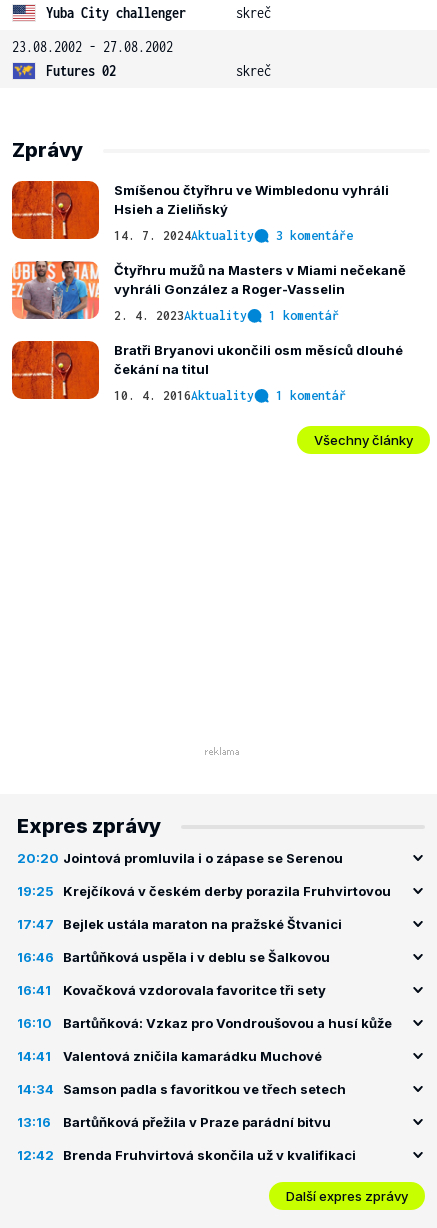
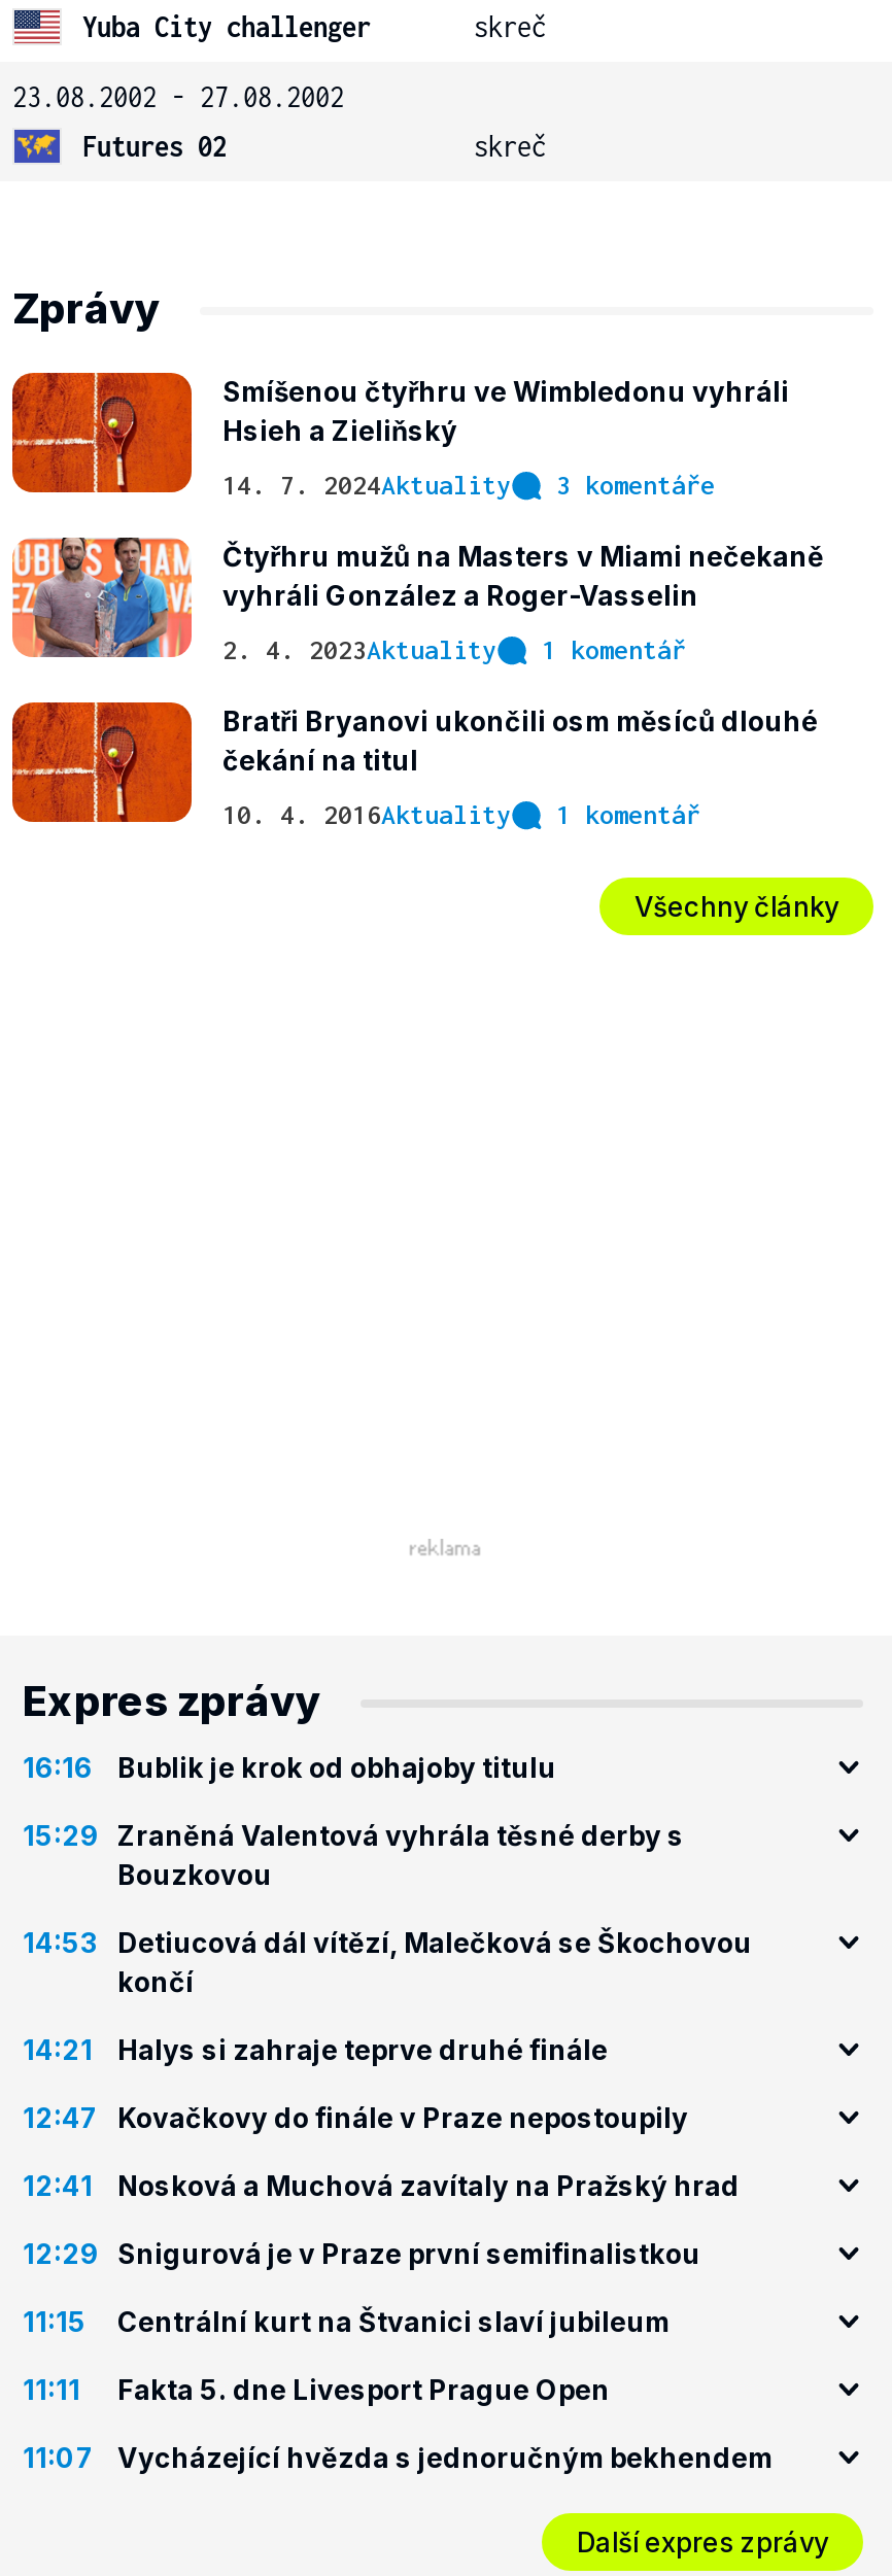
[17,850,343,866] 20:20 Jointová promluvila i o zápase se Serenou -> [23,1751,556,1784] 16:16 | Bublik je krok od obhajoby titulu
[17,883,391,899] 19:25 Krejčíková v českém derby porazila Fruhvirtovou -> [23,1819,684,1891] 15:29 Zraněná Valentová vyhrála těsné derby s | Bouzkovou
[17,916,342,932] 17:47 Bejlek ustála maraton na pražské Štvanici -> [23,1926,752,1998] 14:53 Detiucová dál vítězí, Malečková se Škochovou | končí
[17,949,330,965] 16:46 Bartůňková uspěla i v deblu se Šalkovou -> [23,2033,608,2066] 14:21 | Halys si zahraje teprve druhé finále
[17,982,326,998] 16:41 | Kovačková vzdorovala favoritce tři sety -> [23,2101,688,2134] 12:47 Kovačkovy do finále v Praze nepostoupily
[17,1015,392,1031] 16:10 | Bartůňková: Vzkaz pro Vondroušovou a husí kůže -> [23,2169,740,2202] 12:41 | Nosková a Muchová zavítaly na Pražský hrad
[17,1048,322,1064] 14:41 | Valentová zničila kamarádku Muchové -> [23,2237,700,2270] 12:29 Snigurová je v Praze první semifinalistkou
[17,1081,346,1097] 14:34 Samson padla s favoritkou ve třech setech -> [23,2305,670,2338] 11:15 | Centrální kurt na Štvanici slaví jubileum
[17,1114,331,1130] 13:16 | Bartůňková přežila v Praze parádní bitvu -> [23,2373,610,2406] 11:11 | Fakta 5. dne Livesport Prague Open
[17,1147,356,1163] 12:42 Brenda Fruhvirtová skončila už v kvalifikaci -> [23,2441,773,2474] 11:07 | Vycházející hvězda s jednoručným bekhendem

